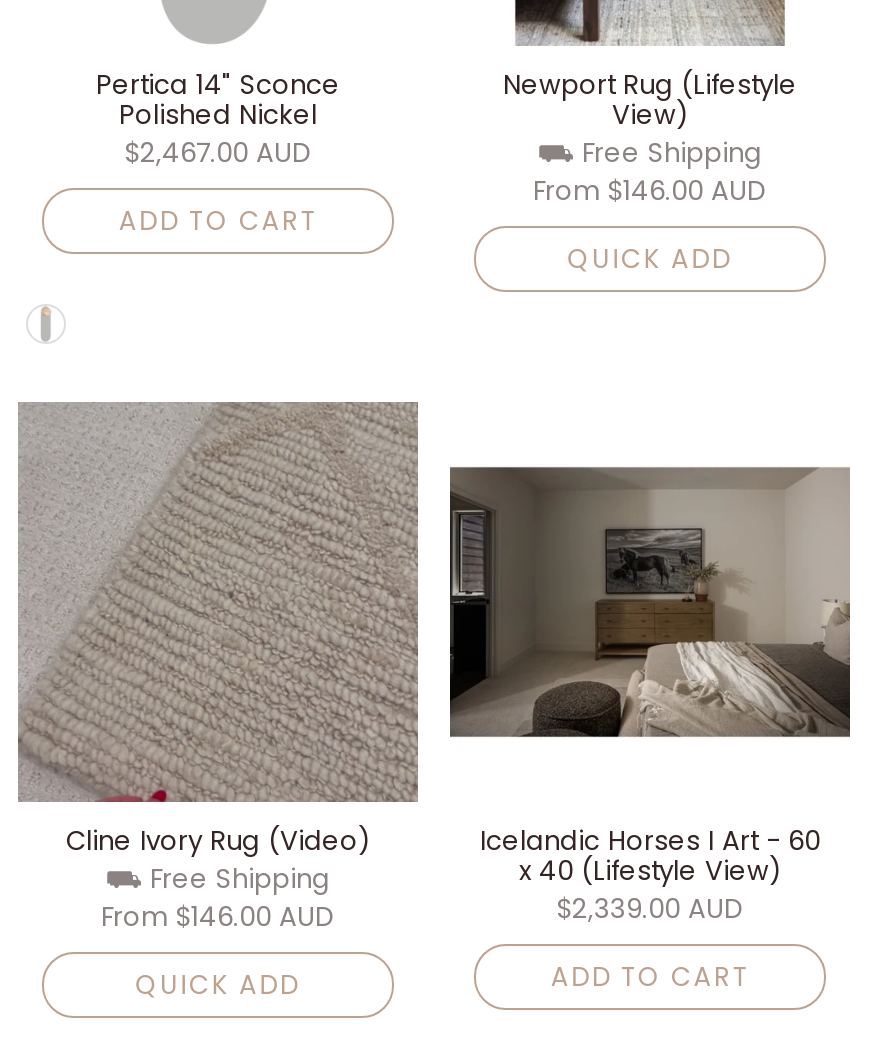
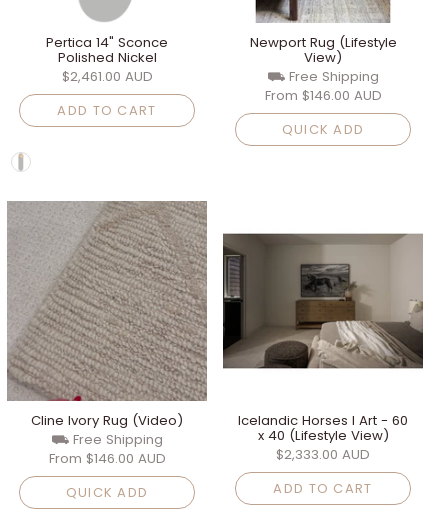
[124,134,312,172] $2,467.00 AUD -> [61,67,152,86] $2,461.00 AUD
[556,890,744,928] $2,339.00 AUD -> [276,445,370,464] $2,333.00 AUD

